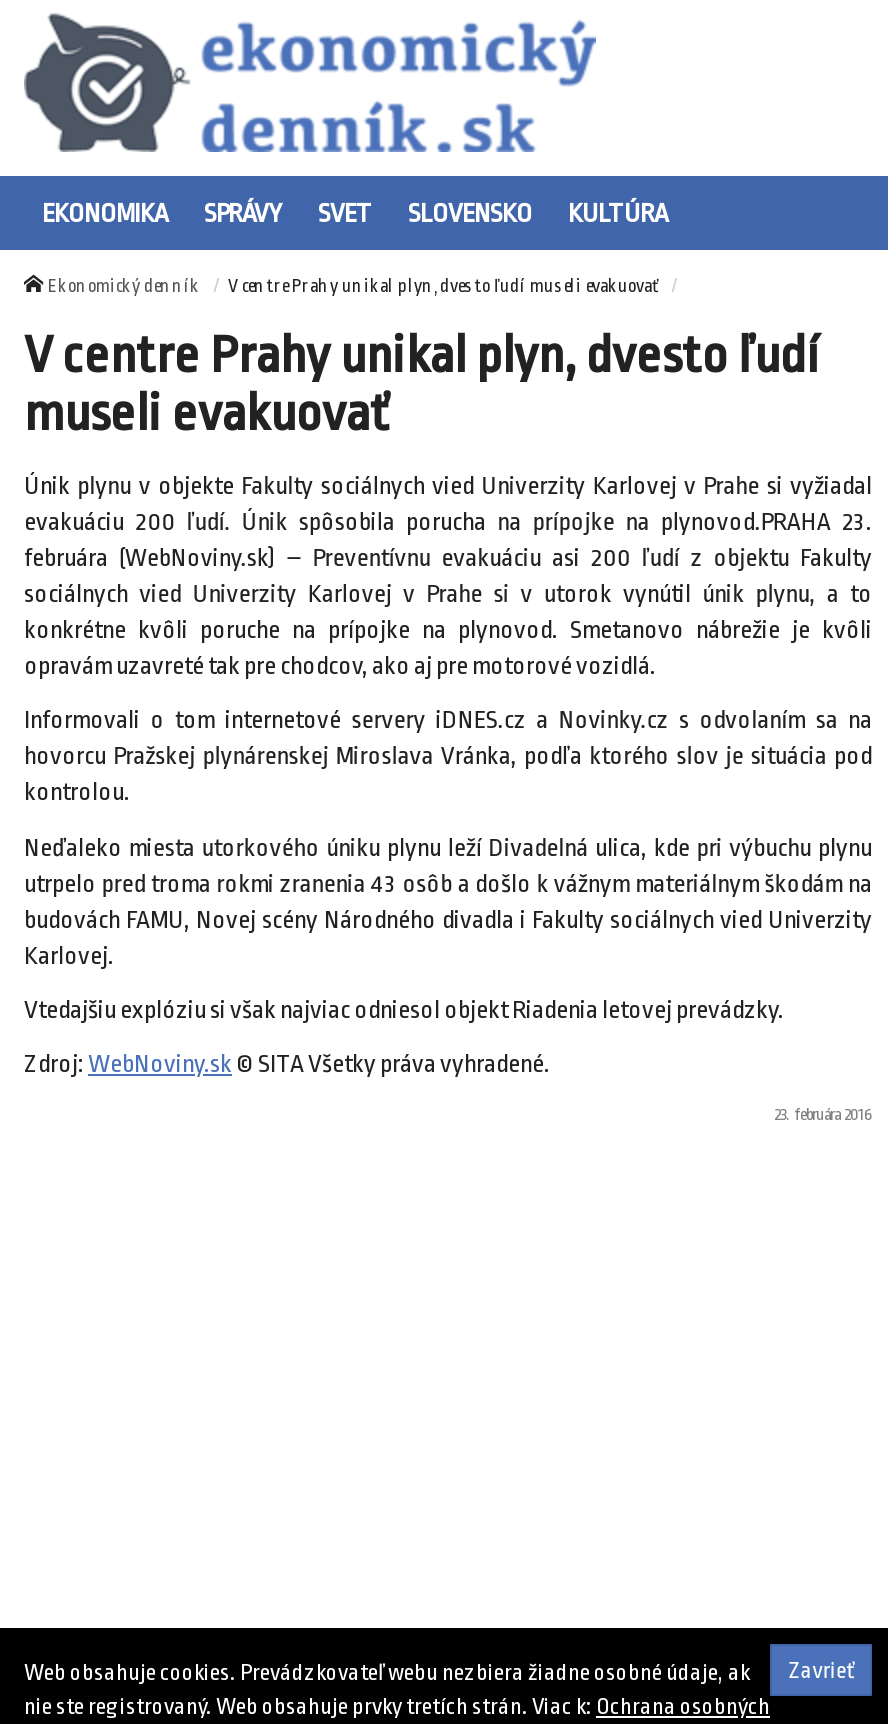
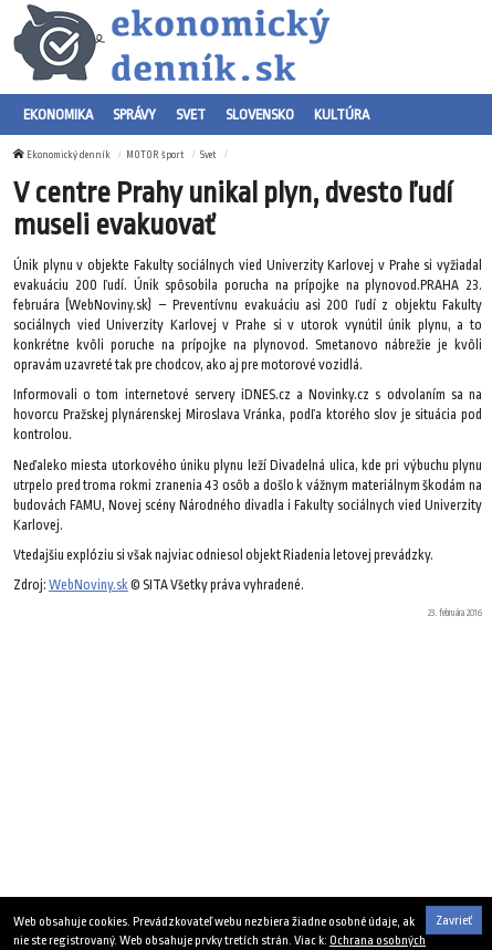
[228,276,658,296] V centre Prahy unikal plyn, dvesto ľudí museli evakuovať -> [126,149,217,160] MOTOR šport | Svet

